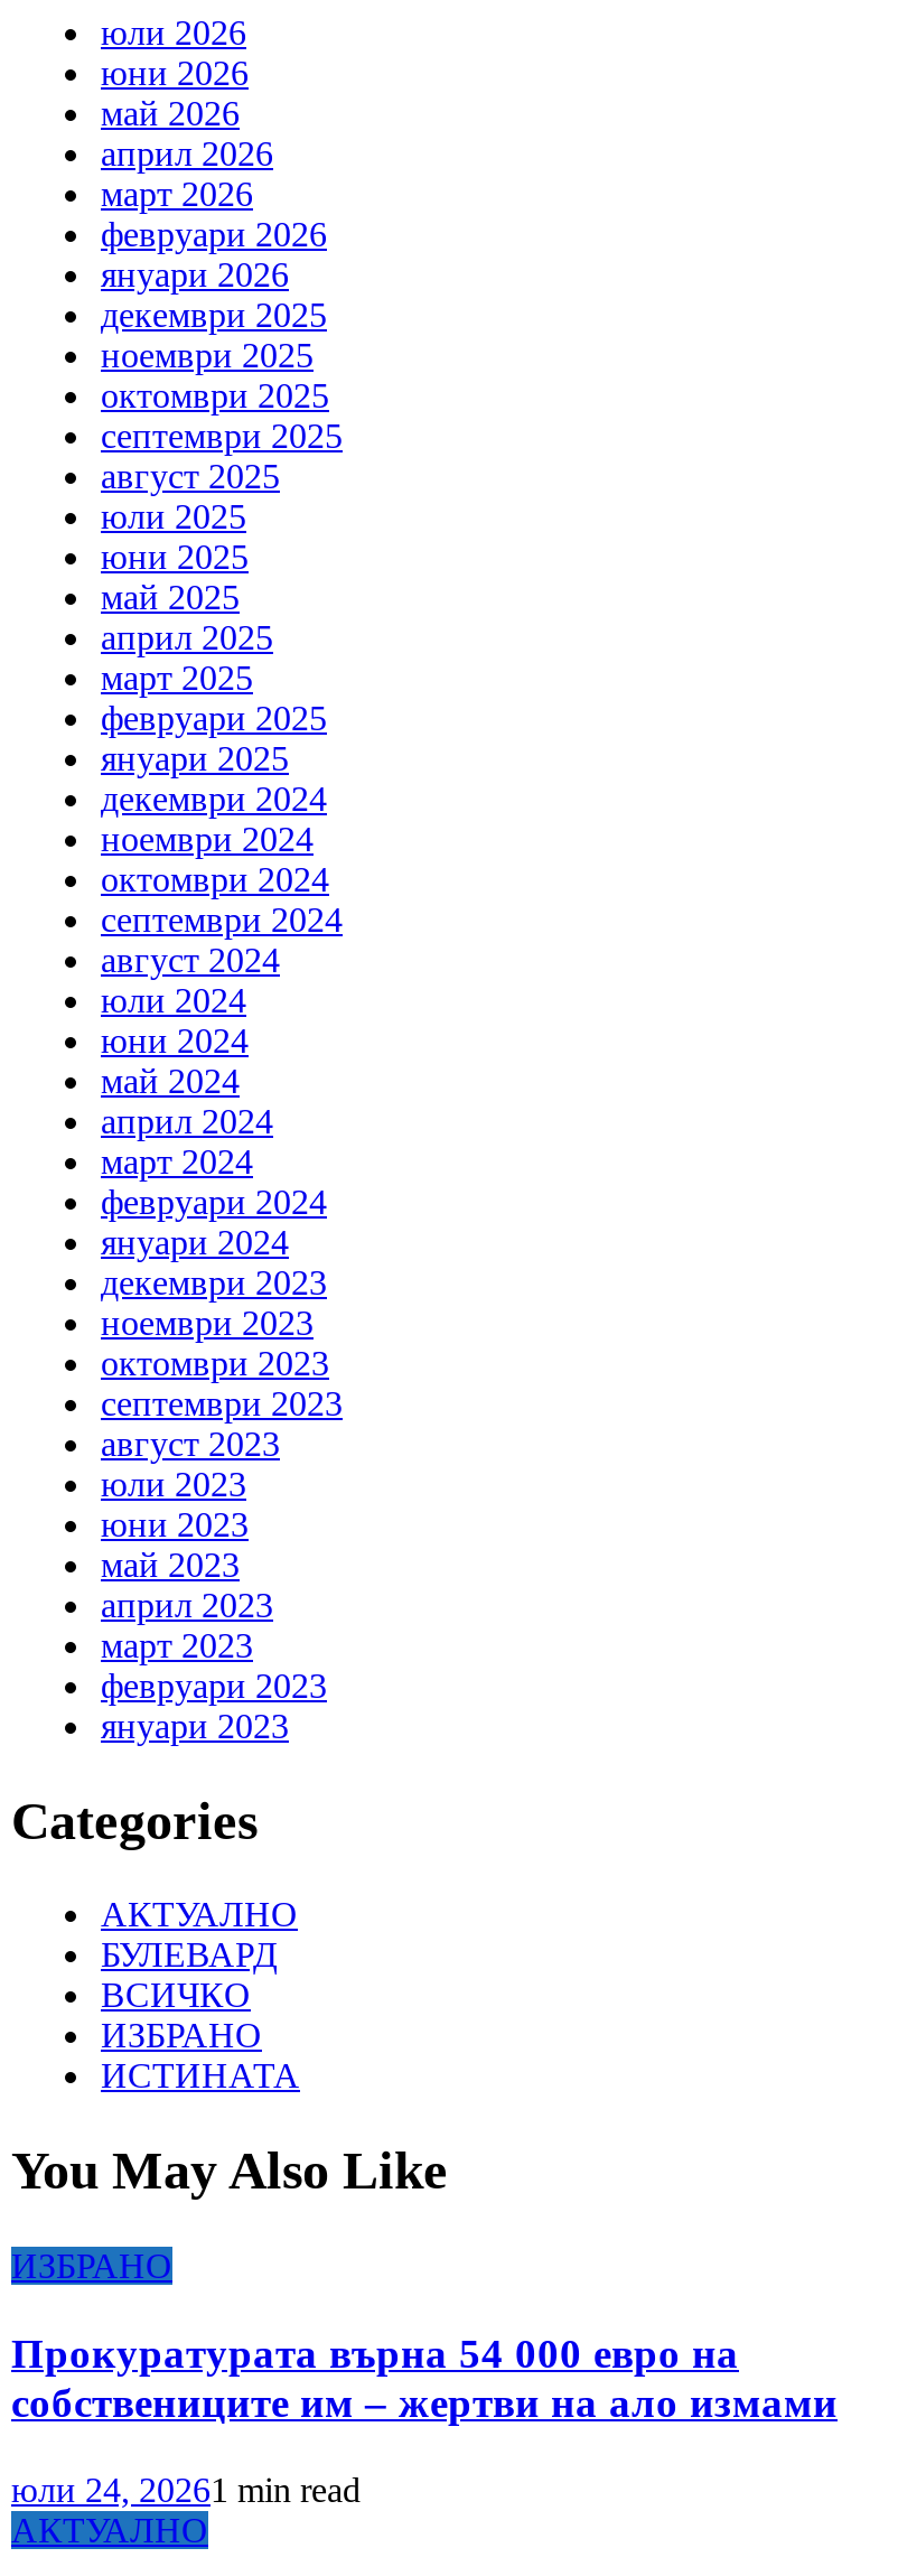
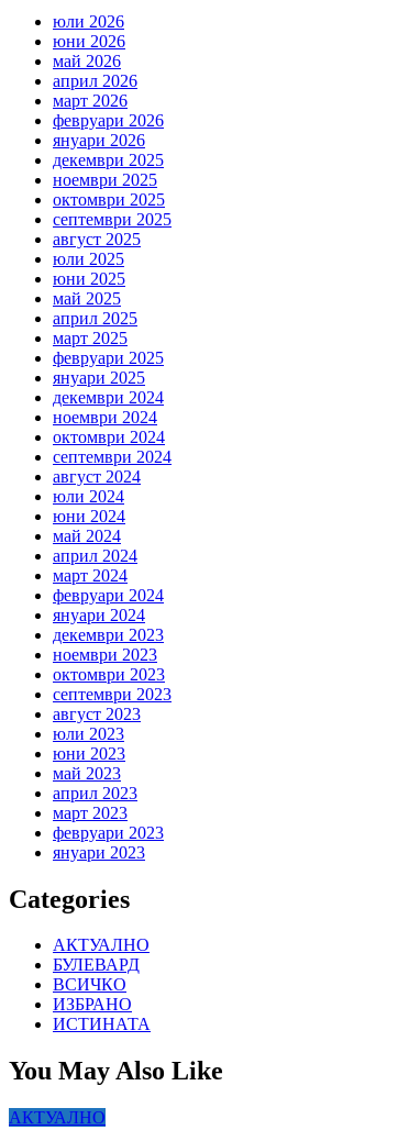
[11,2247,838,2508] ИЗБРАНО | Прокуратурата върна 54 000 евро на | собствениците им – жертви на ало измами | юли 24, 20261 min read -> none

